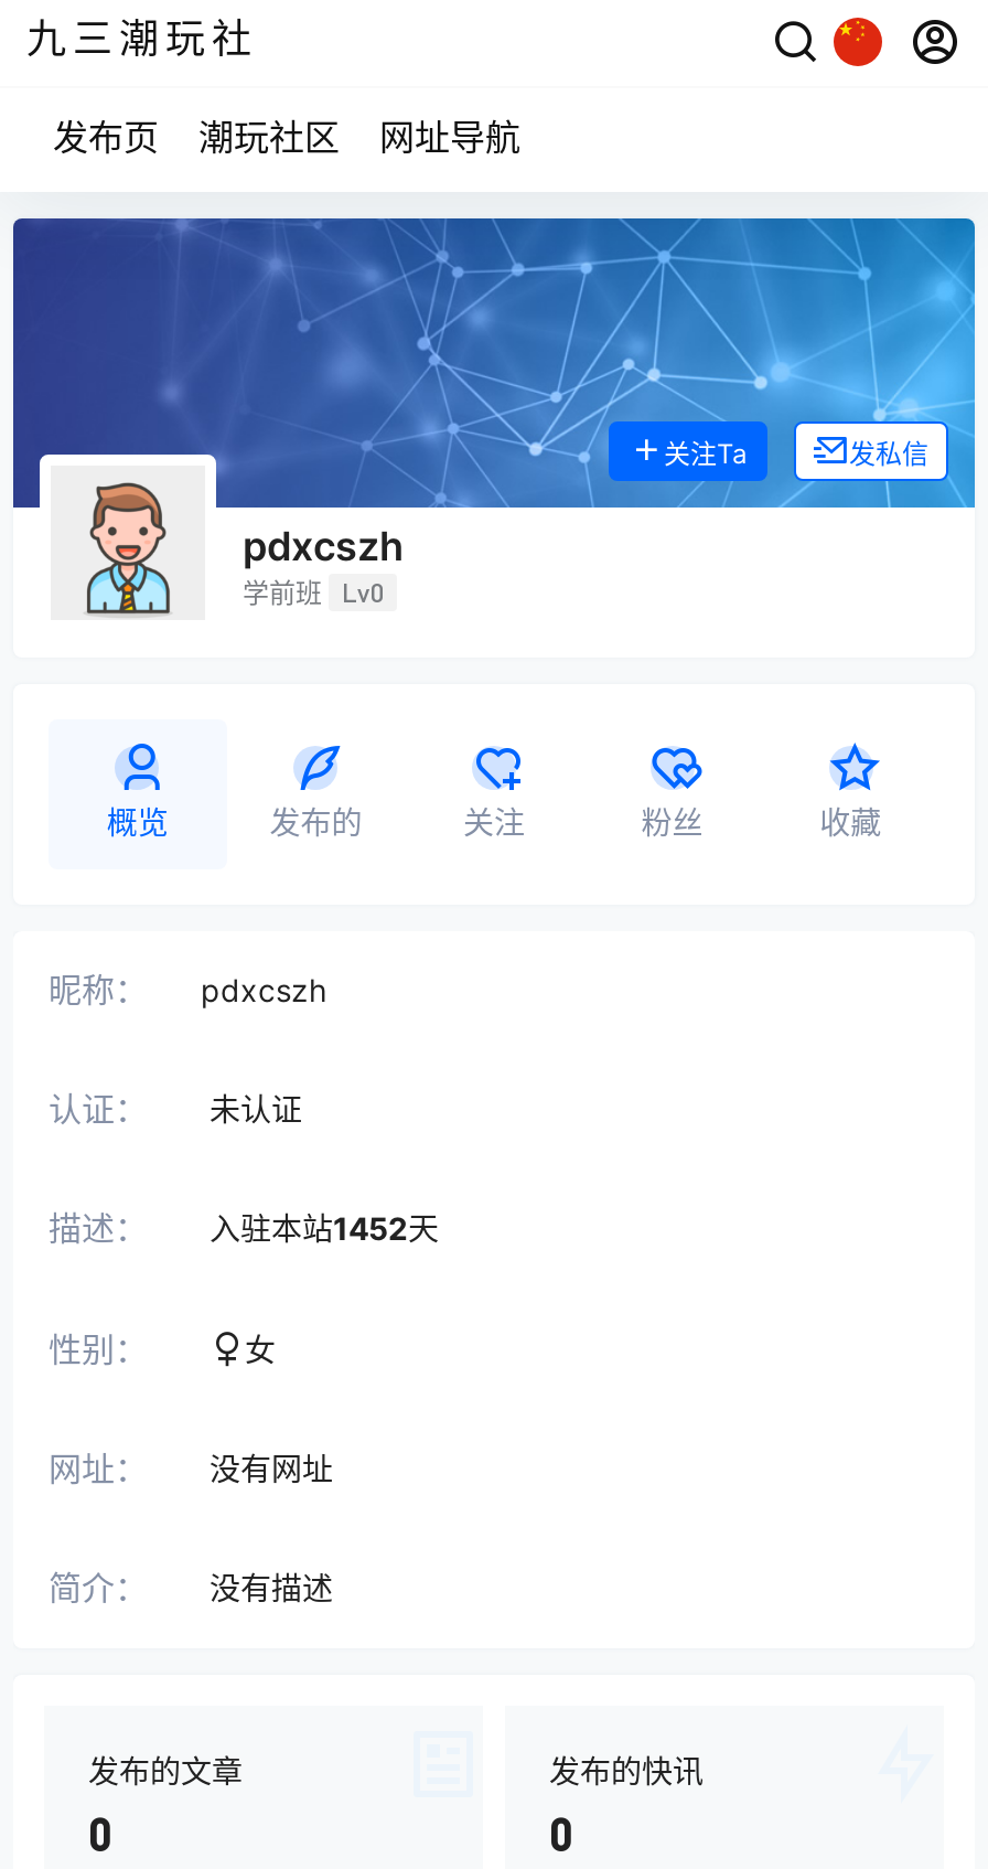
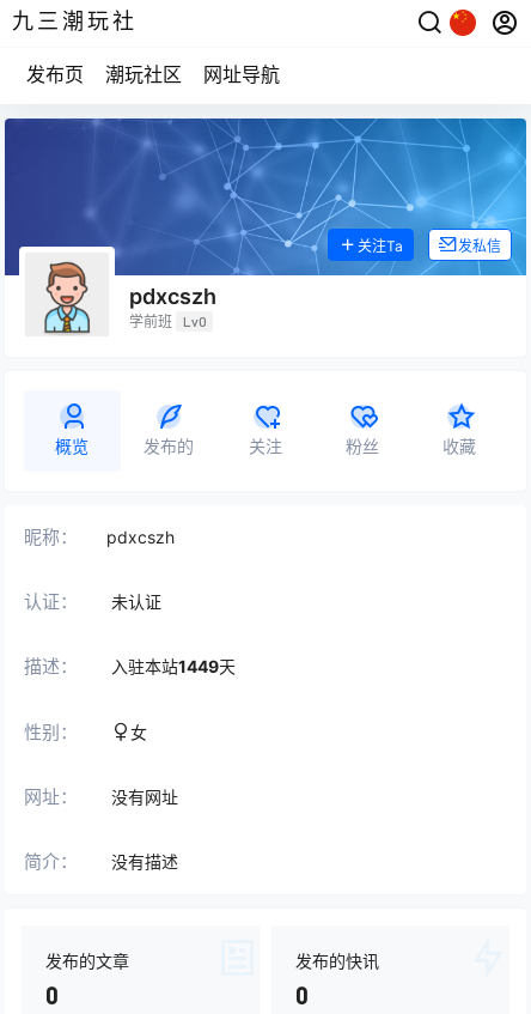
[49,1207,439,1249] 描述： 入驻本站1452天 -> [24,655,236,677] 描述： 入驻本站1449天

